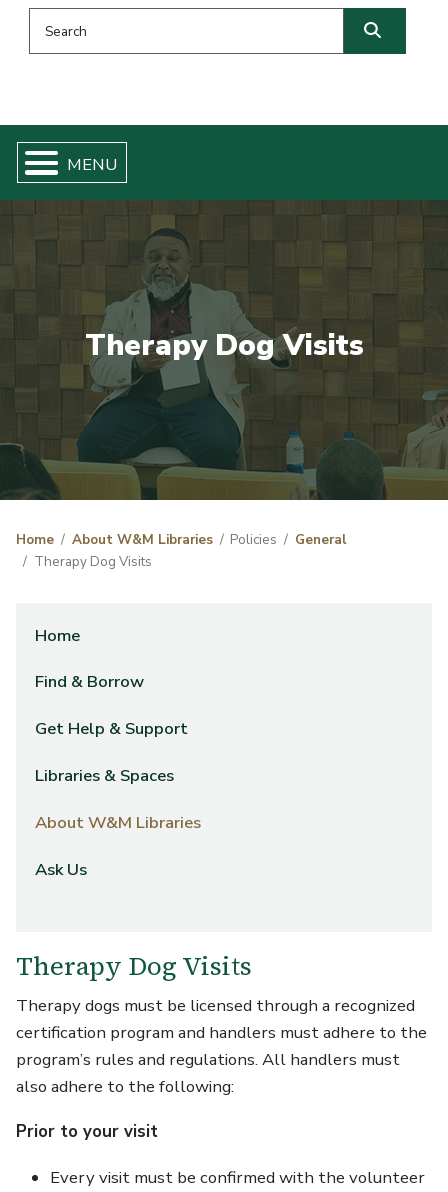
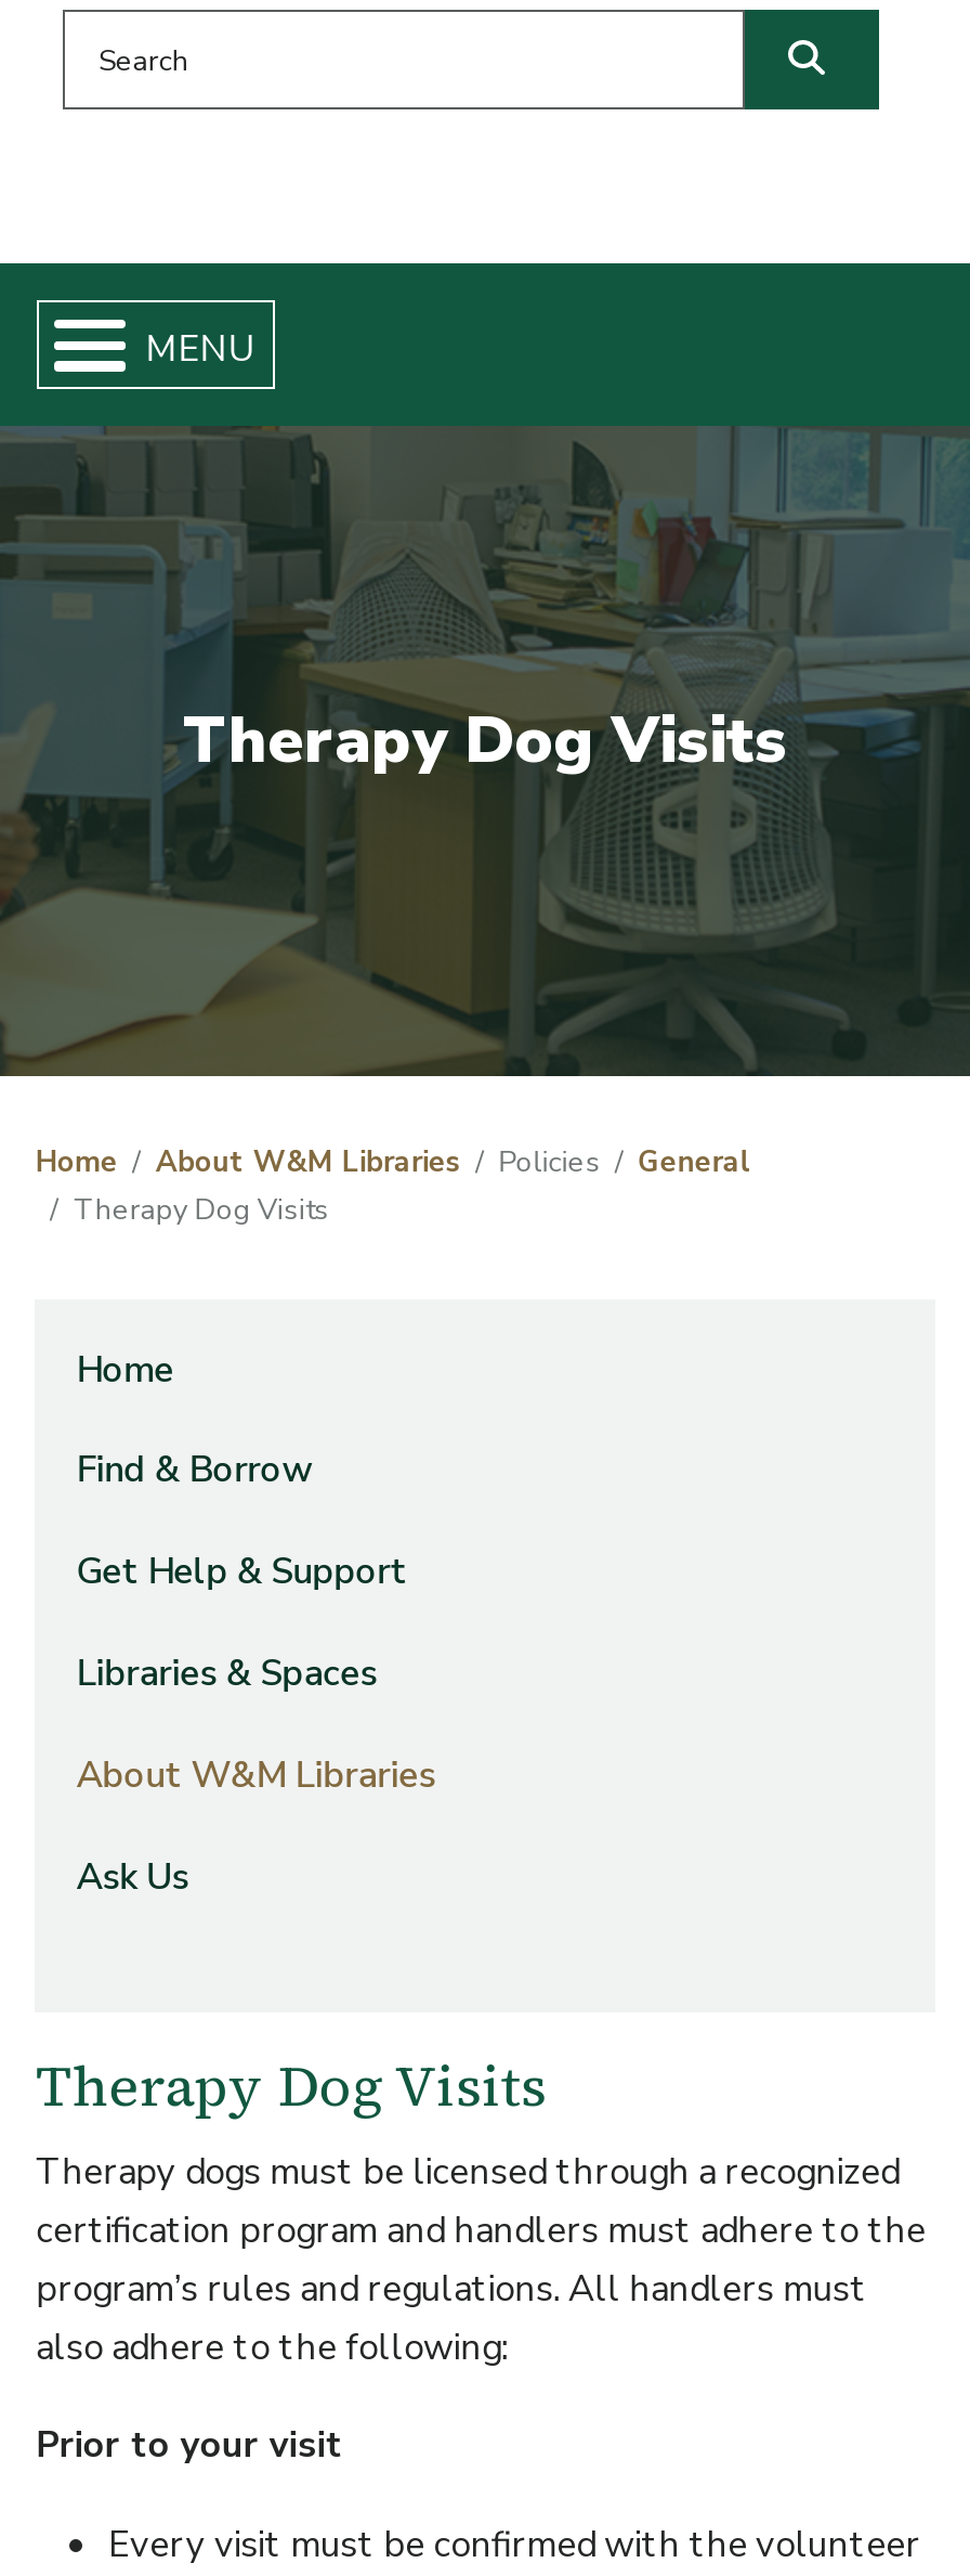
[3,201,445,500] [image] -> [6,428,964,1076] [image]

